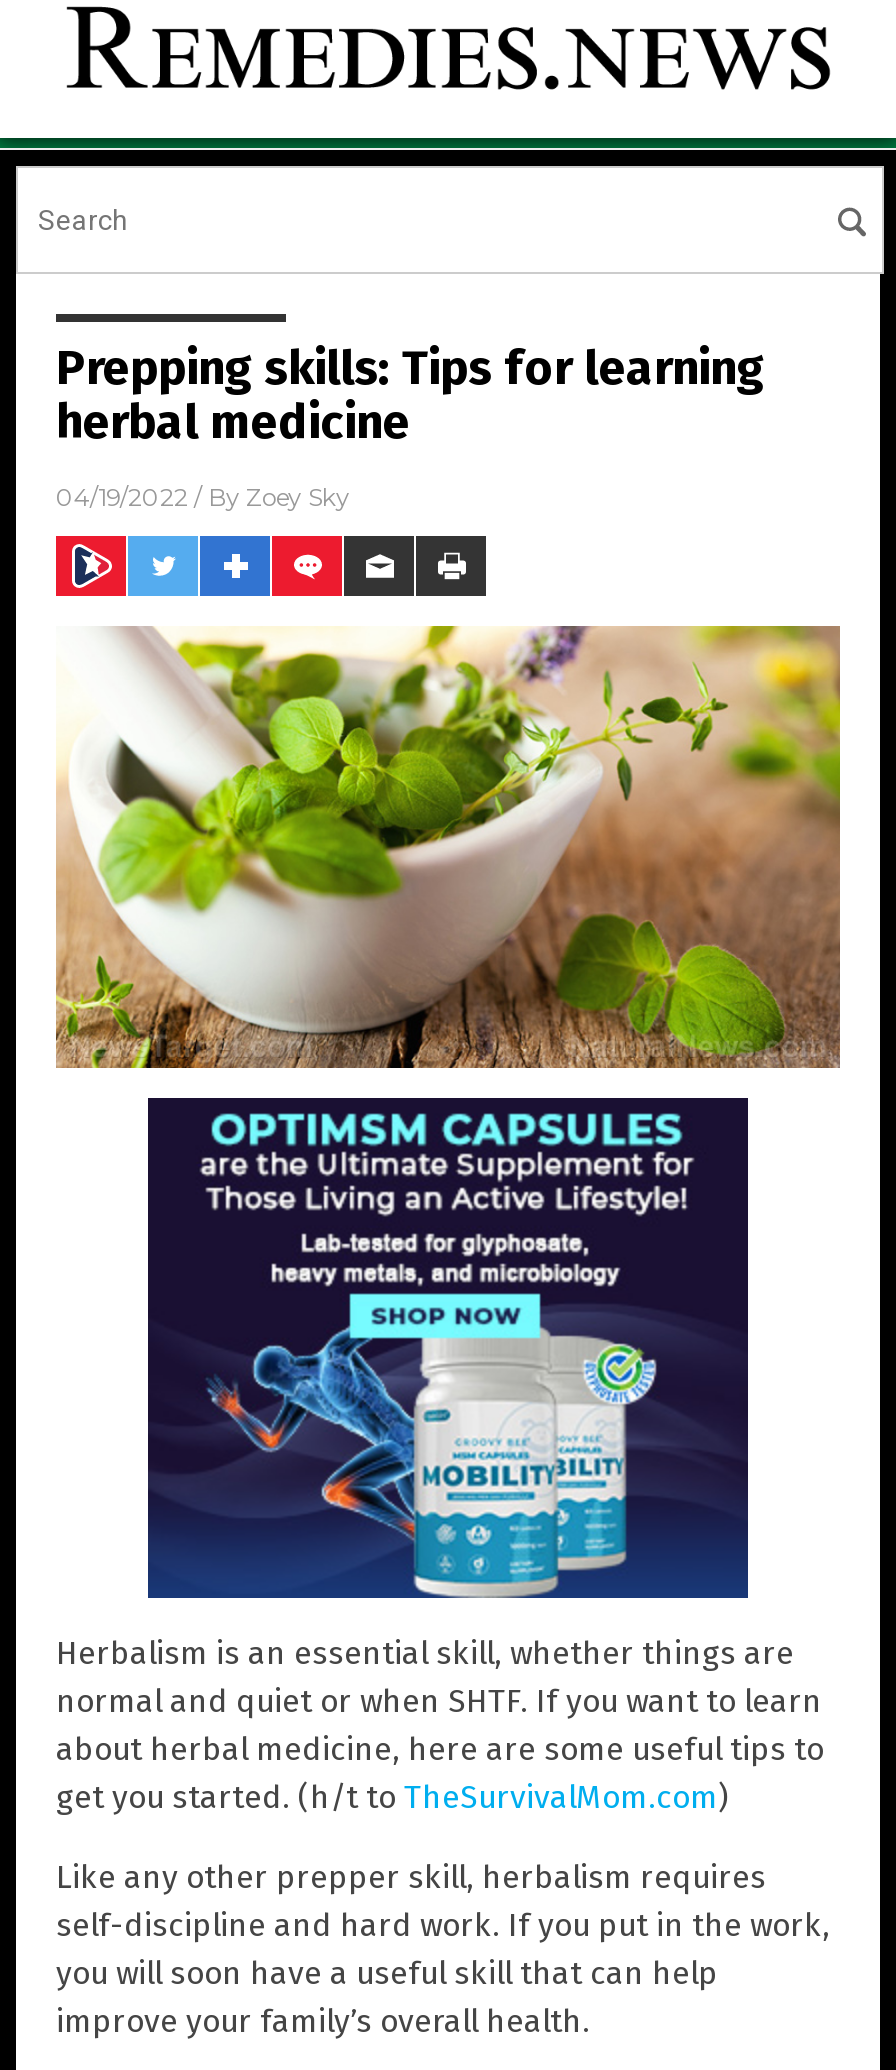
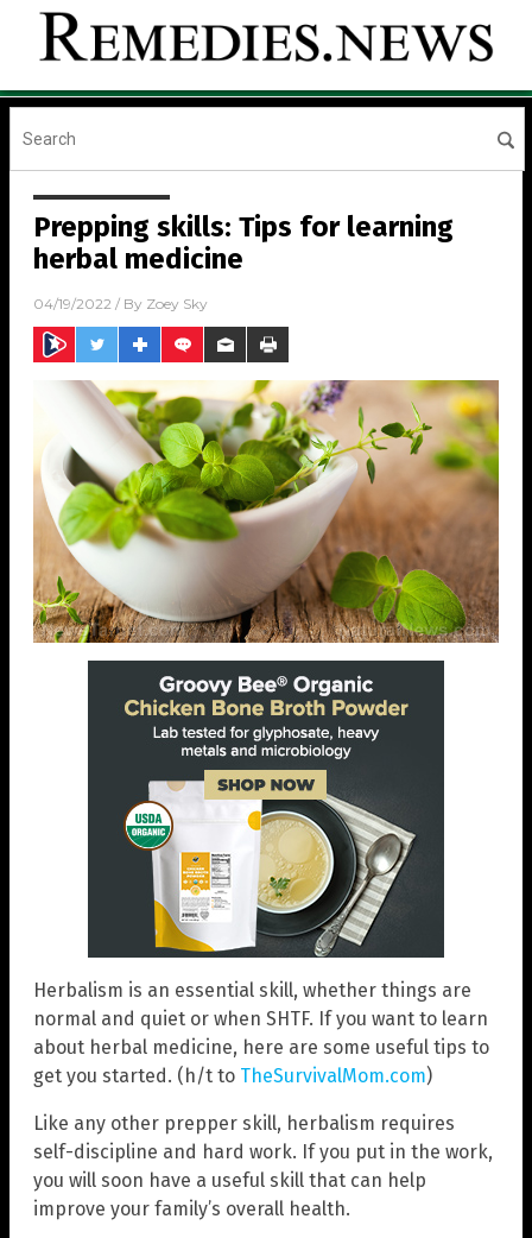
[148,1102,748,1598] [image] -> [88,662,444,958] [image]

